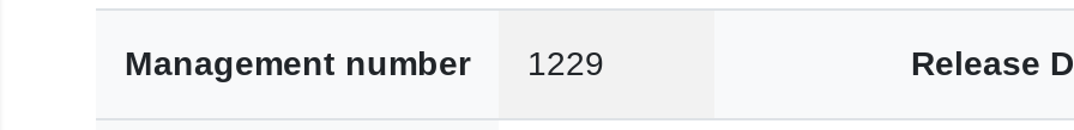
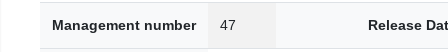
[125,45,604,83] Management number 1229 -> [52,17,236,33] Management number 47

